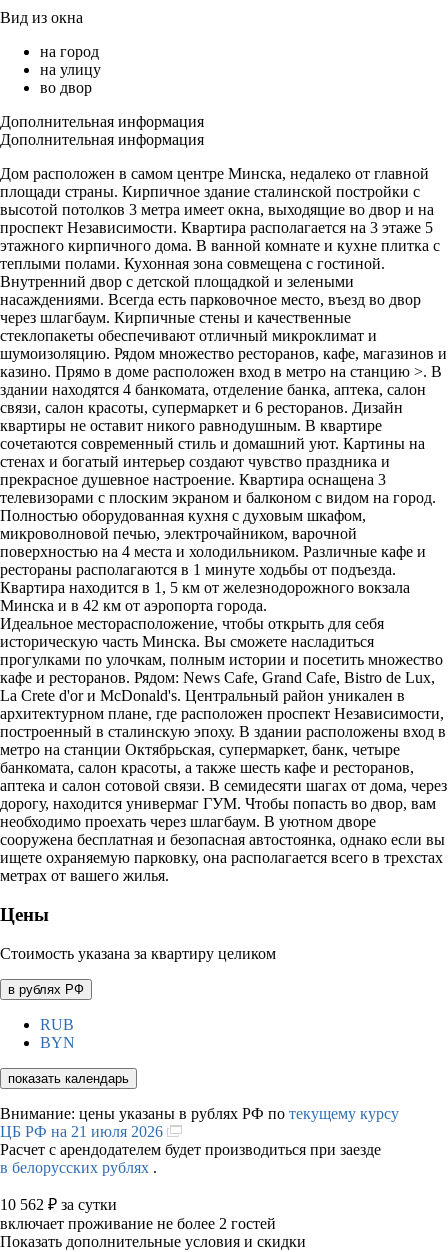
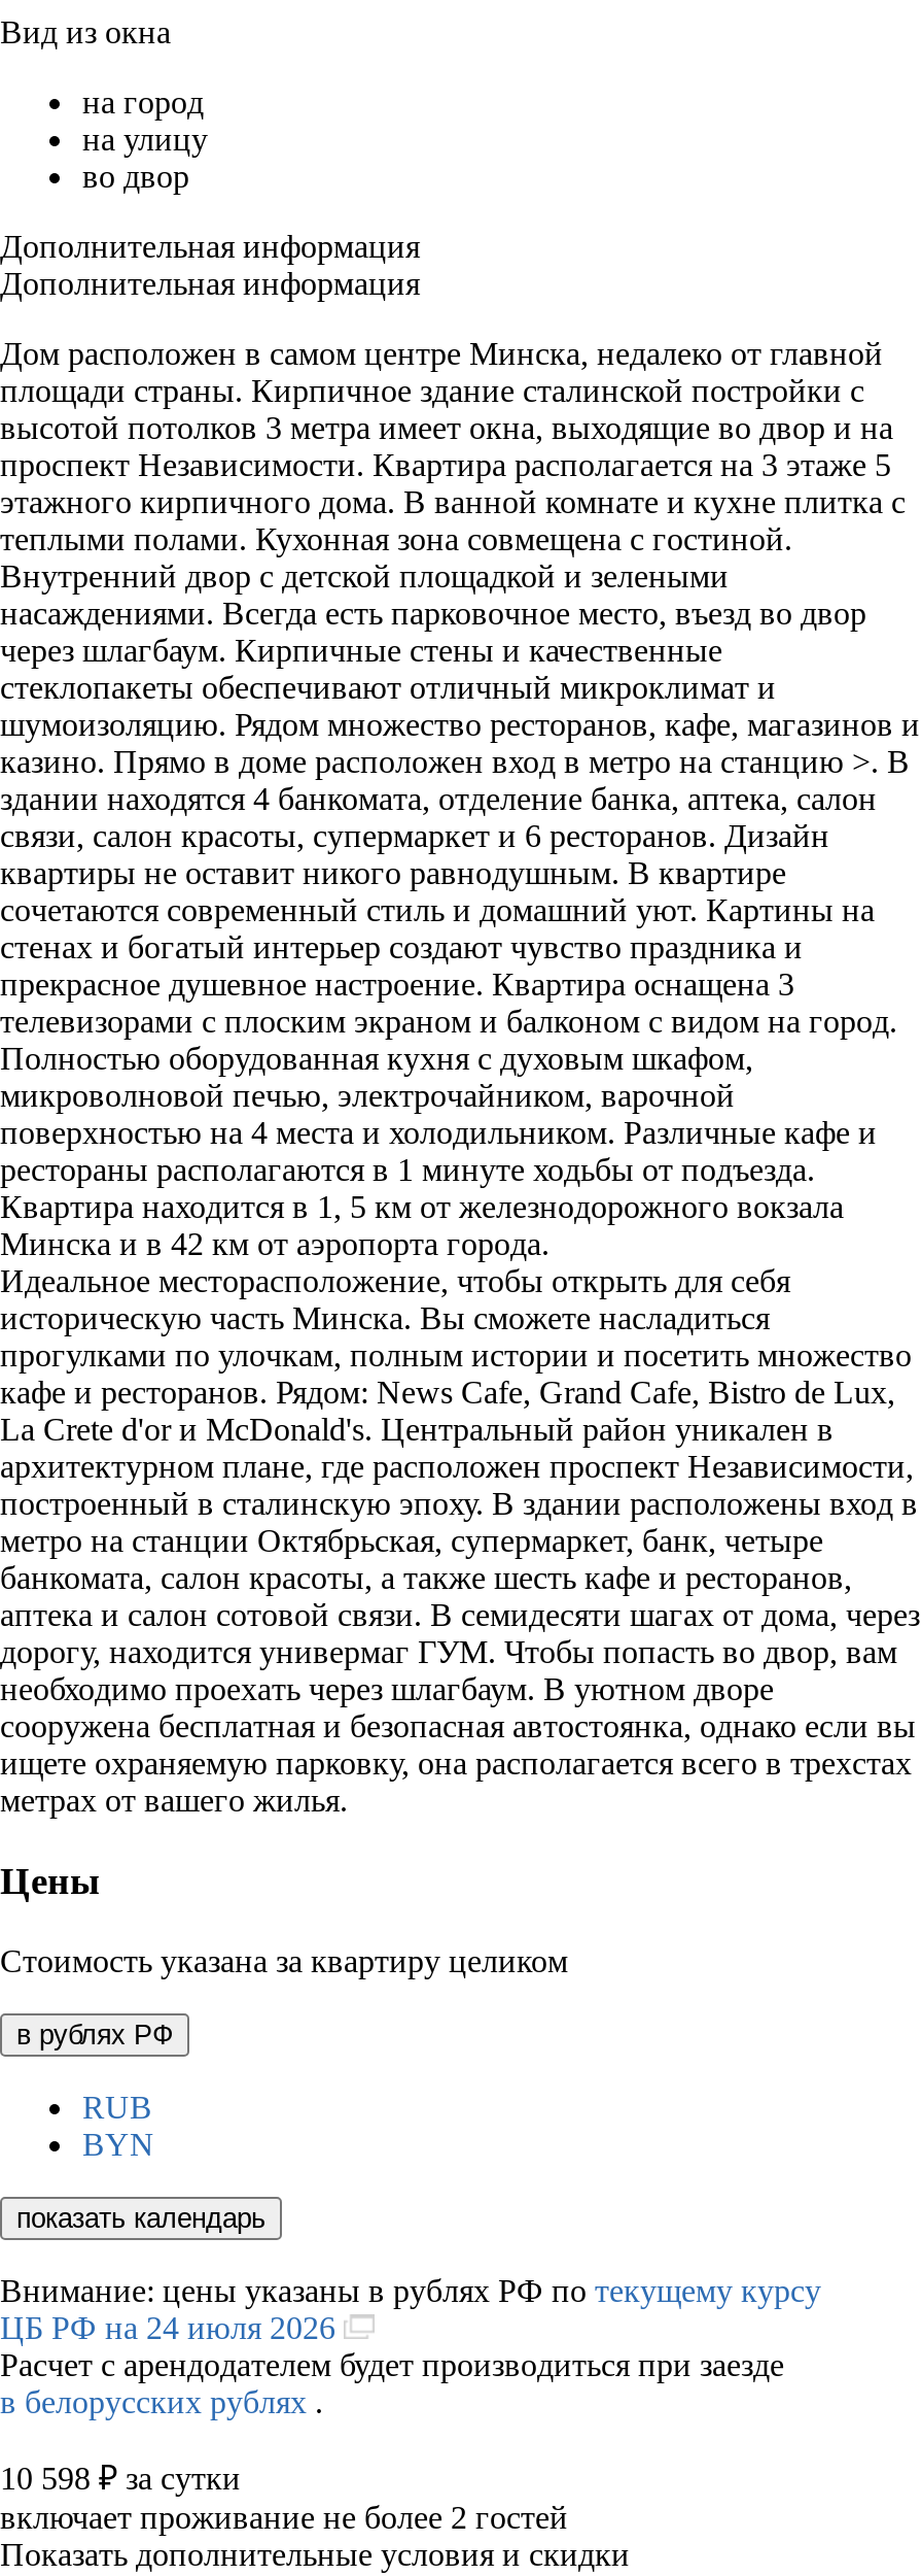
[0,1122,167,1139] ЦБ РФ на 21 июля 2026 -> [0,2309,344,2344] ЦБ РФ на 24 июля 2026
[0,1195,117,1212] 10 562 ₽ за сутки -> [0,2460,241,2495] 10 598 ₽ за сутки

